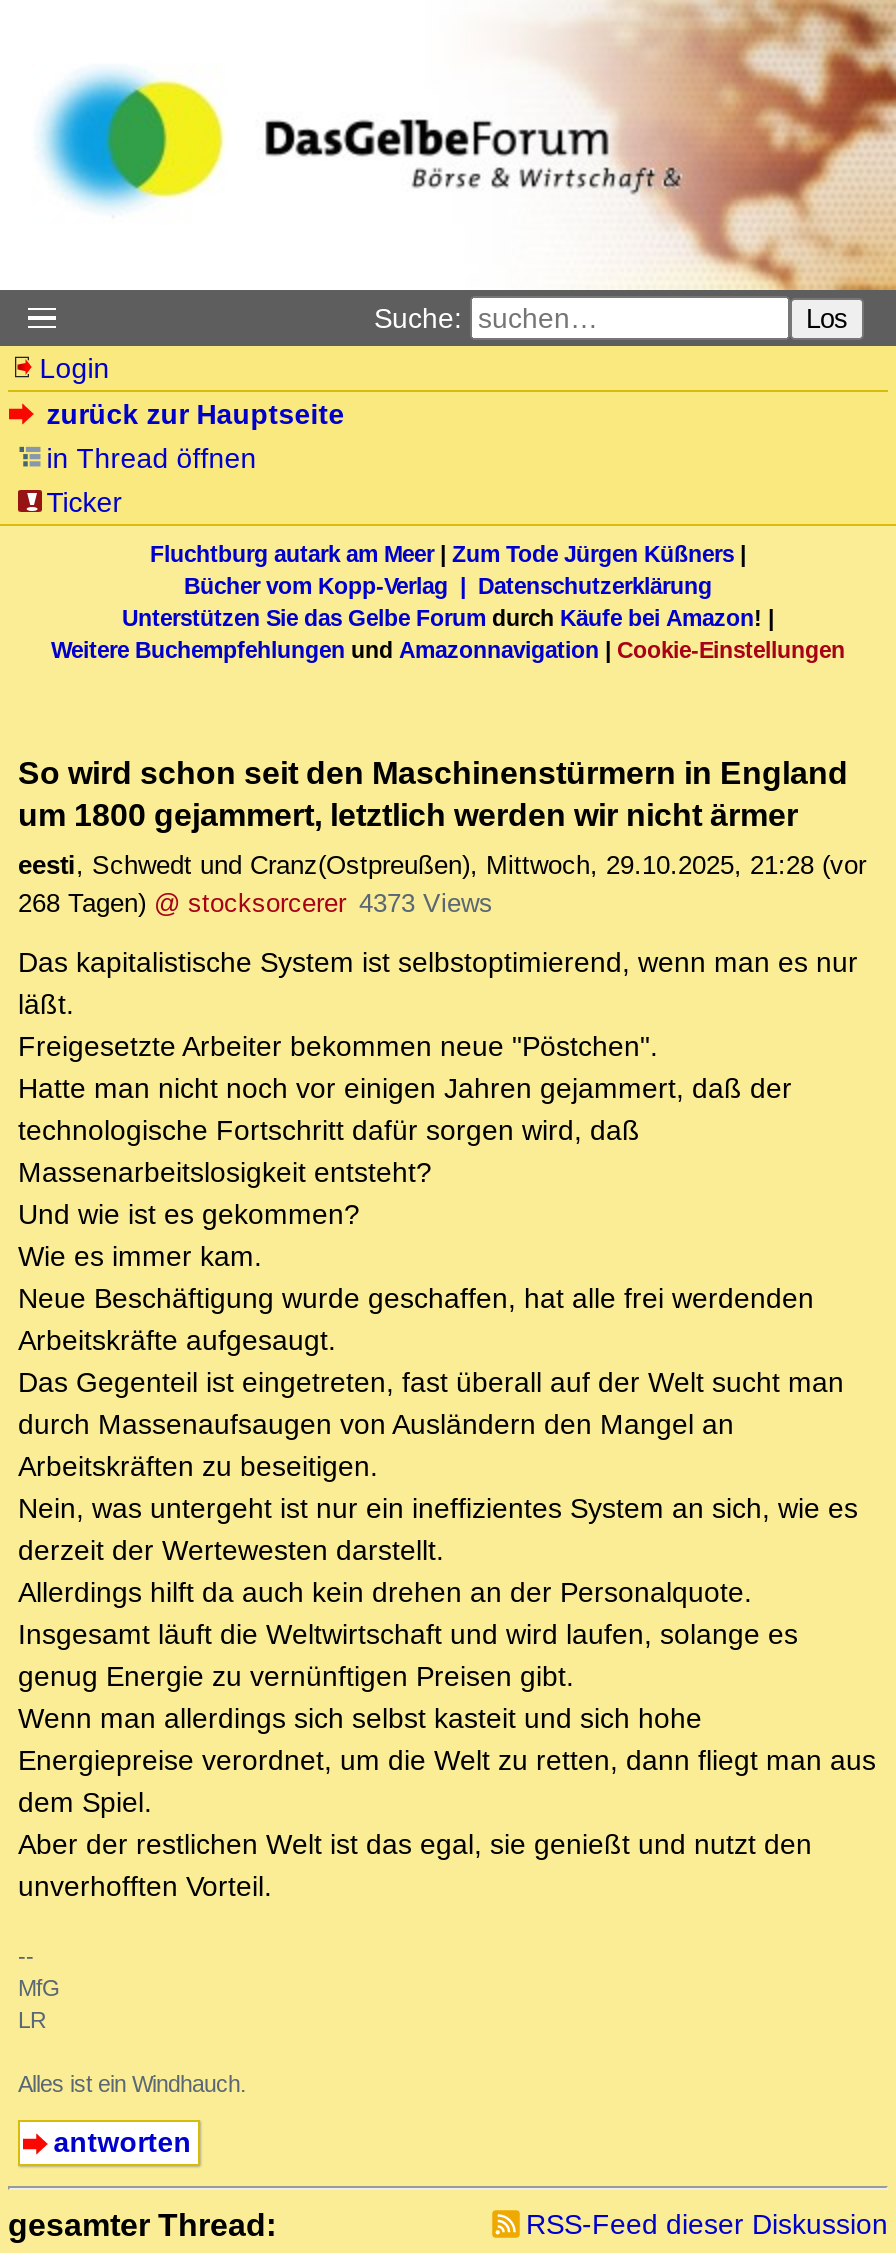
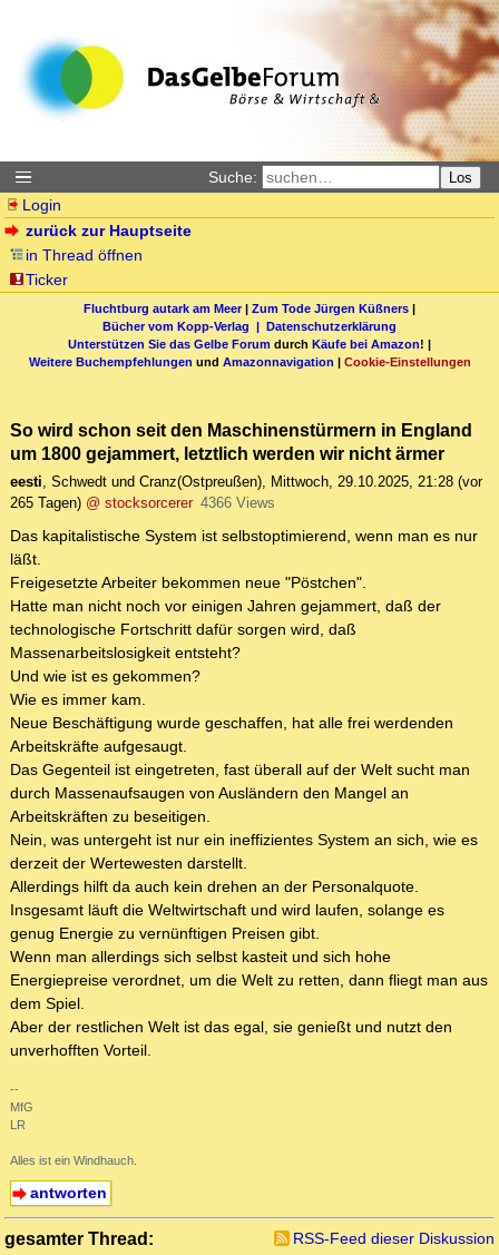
[18,889,493,919] 268 Tagen) @ stocksorcerer 4373 Views -> [10,495,275,512] 265 Tagen) @ stocksorcerer 4366 Views

